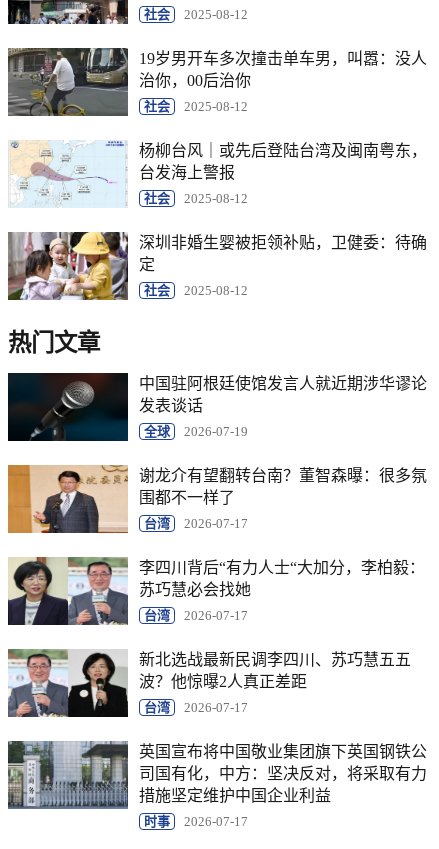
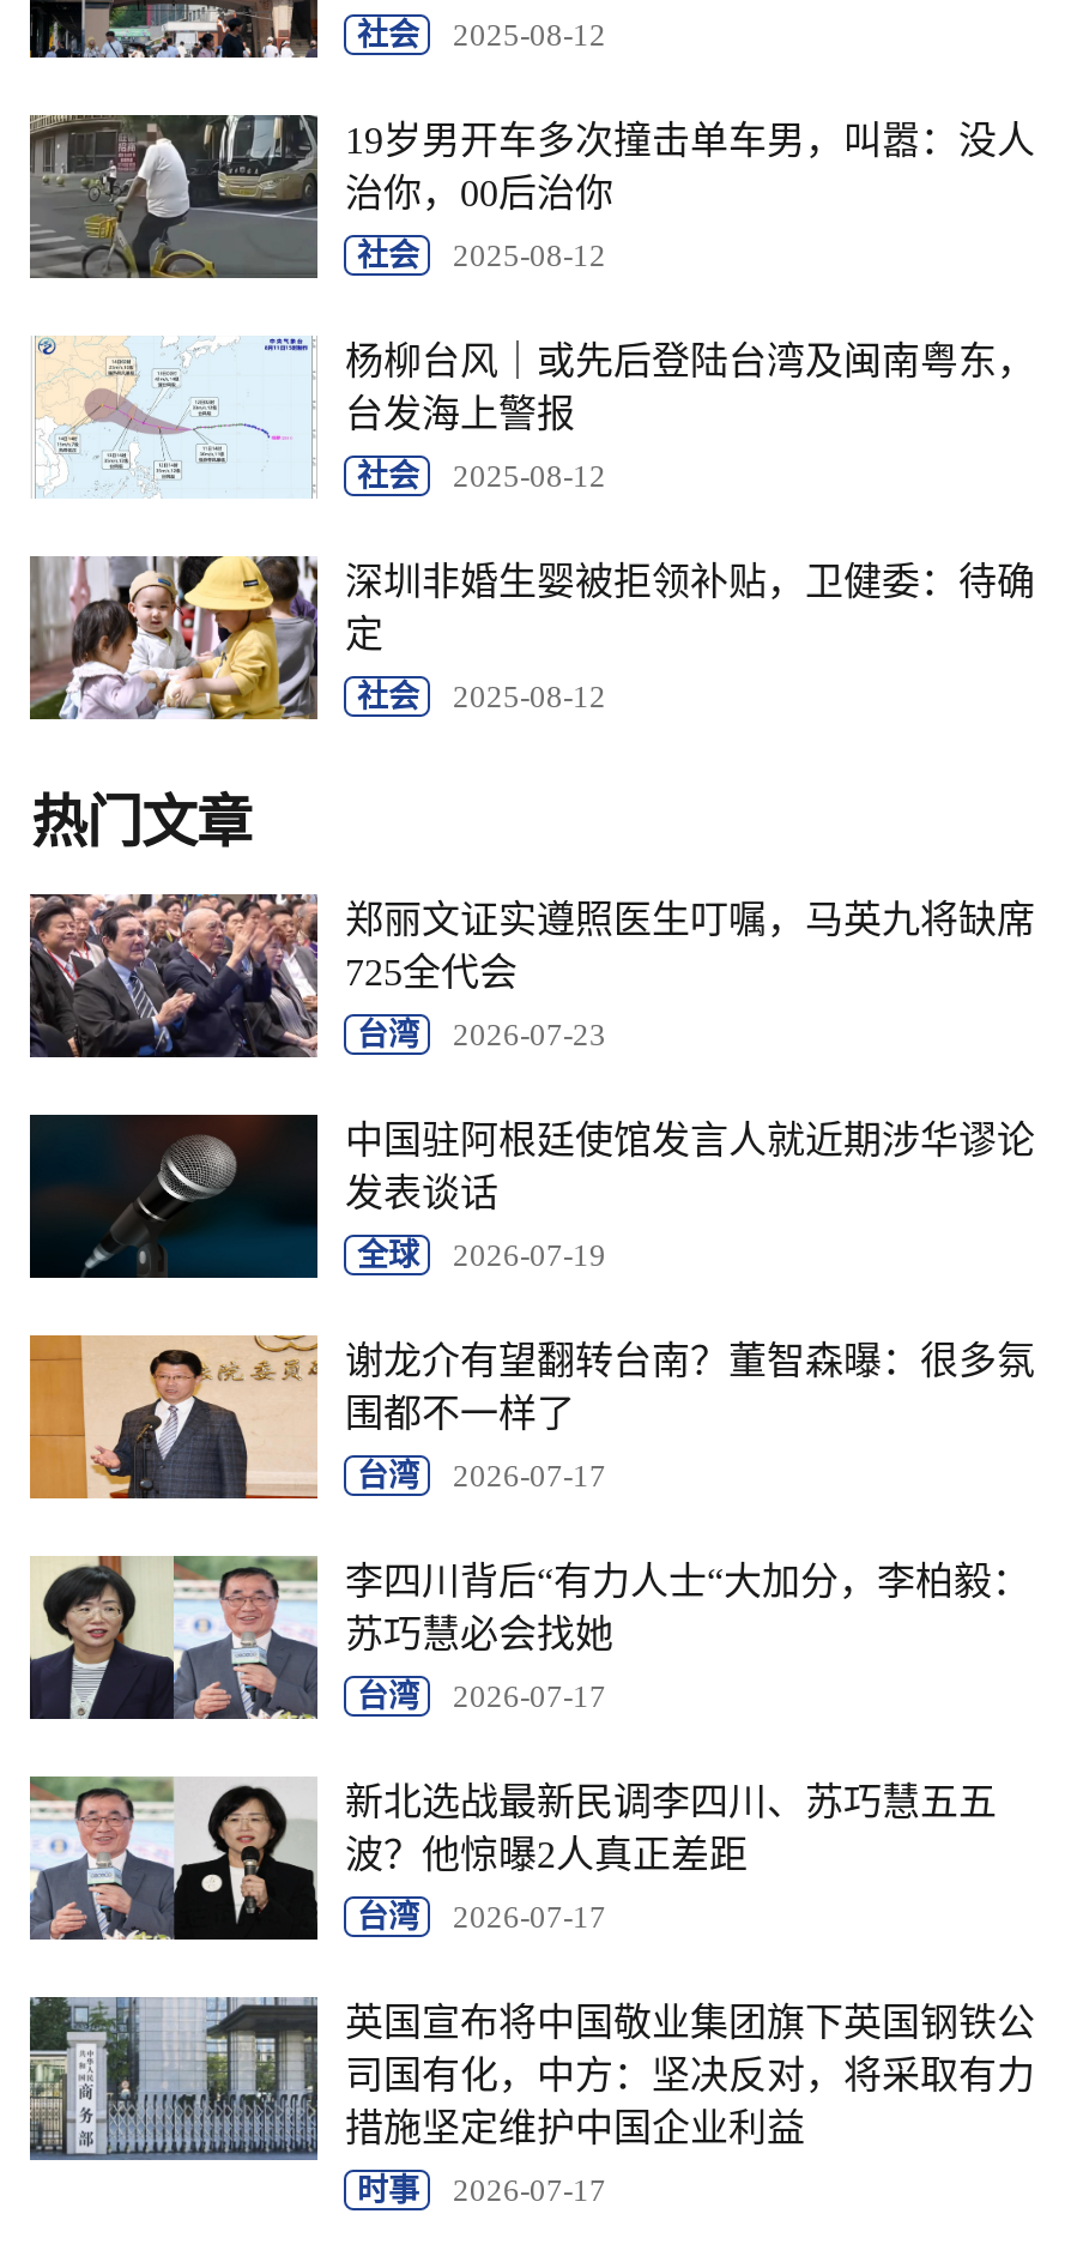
none -> [28,892,1035,1060] [image] | 郑丽文证实遵照医生叮嘱，马英九将缺席 | 725全代会 | 台湾 | 2026-07-23

